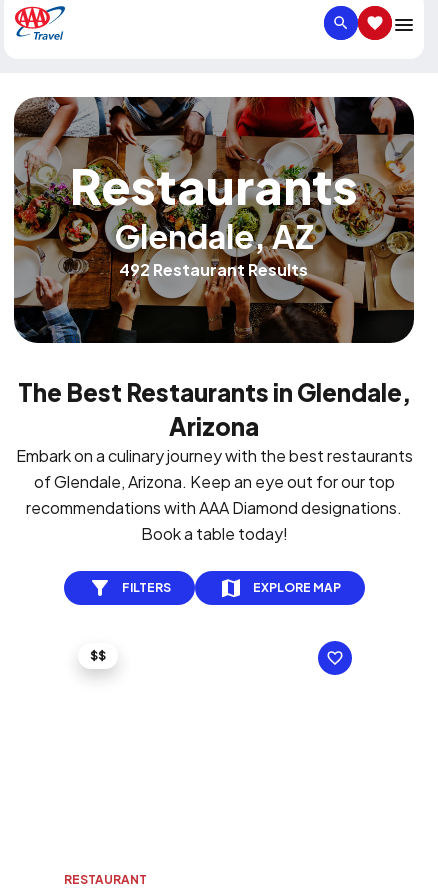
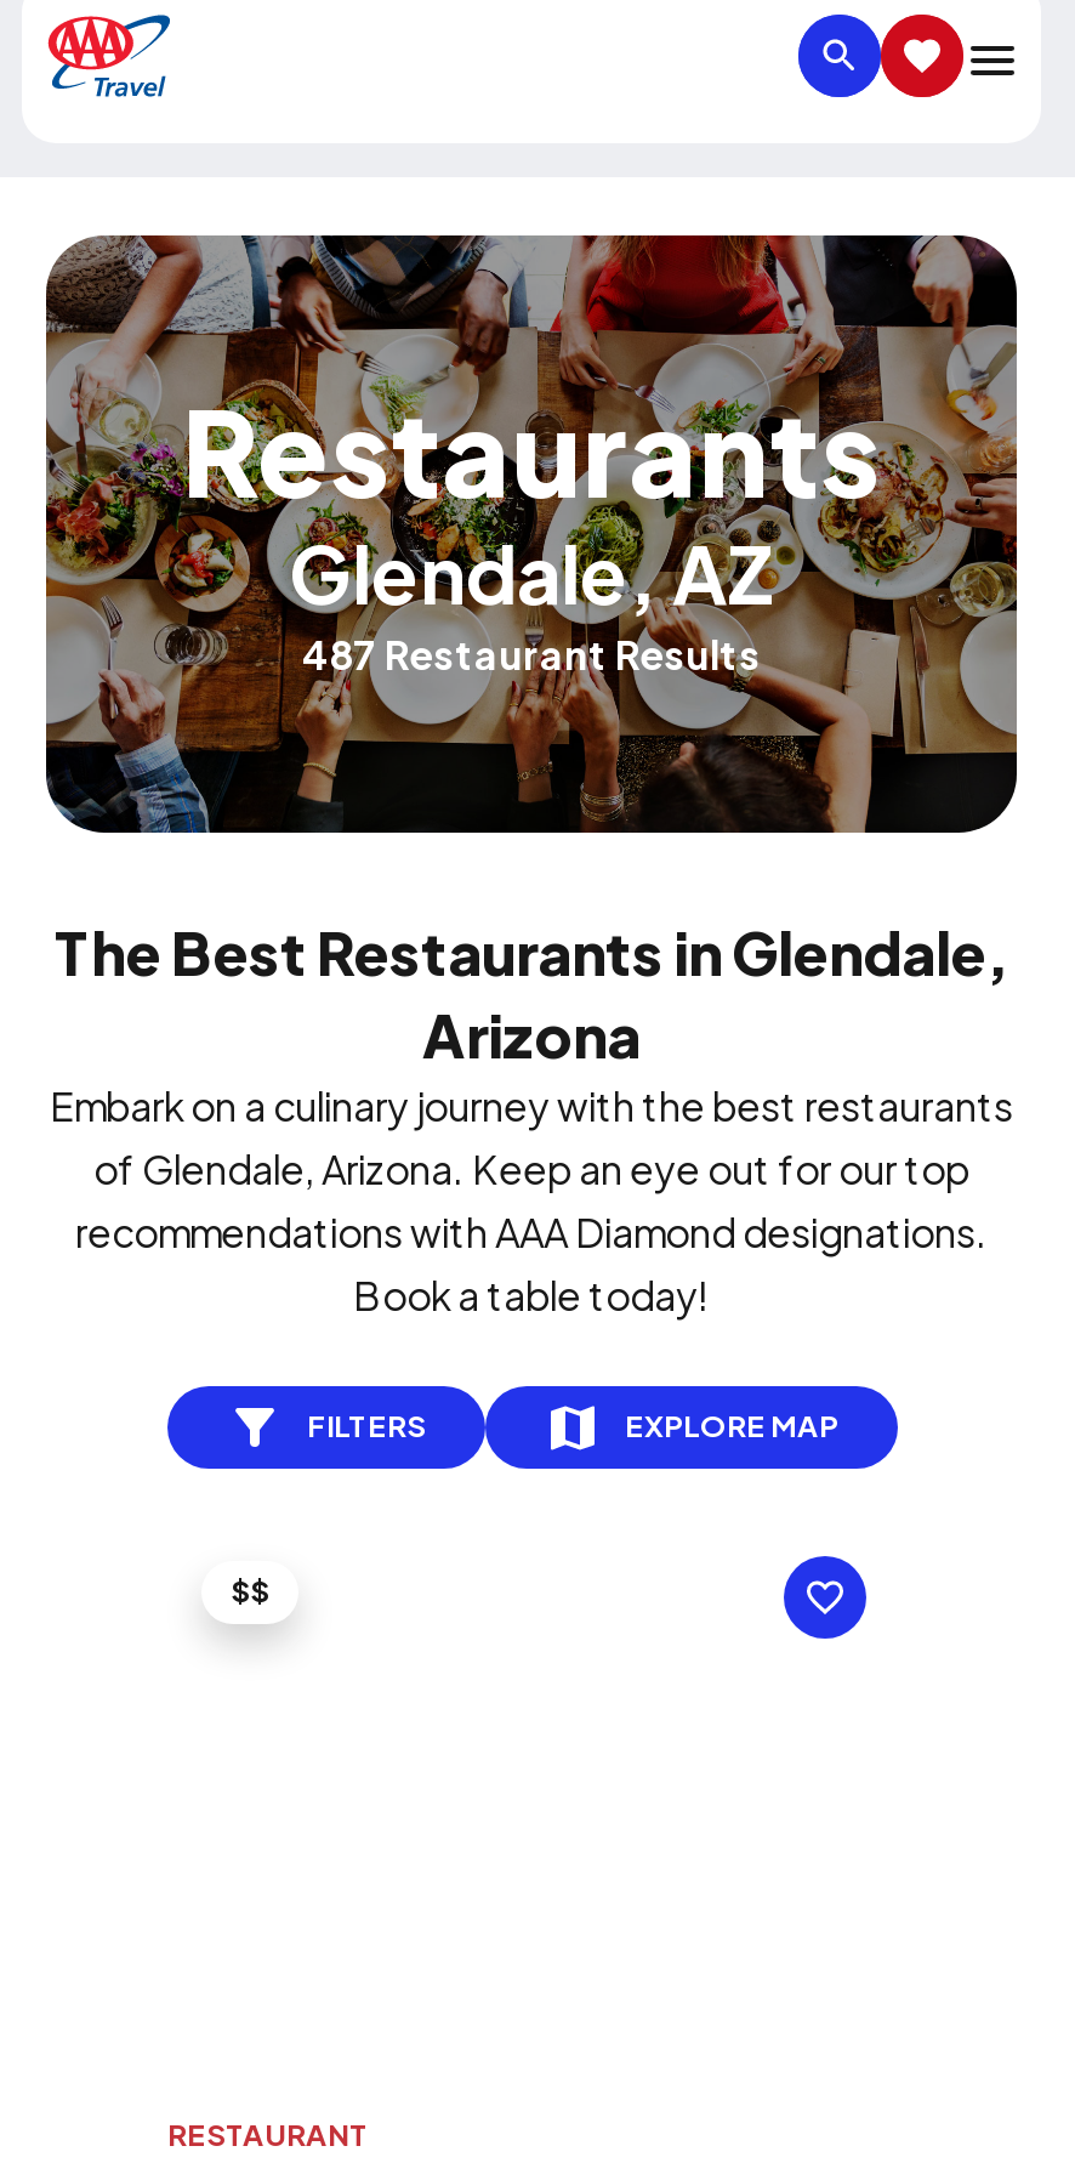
[119,259,308,280] 492 Restaurant Results -> [302,629,761,680] 487 Restaurant Results

